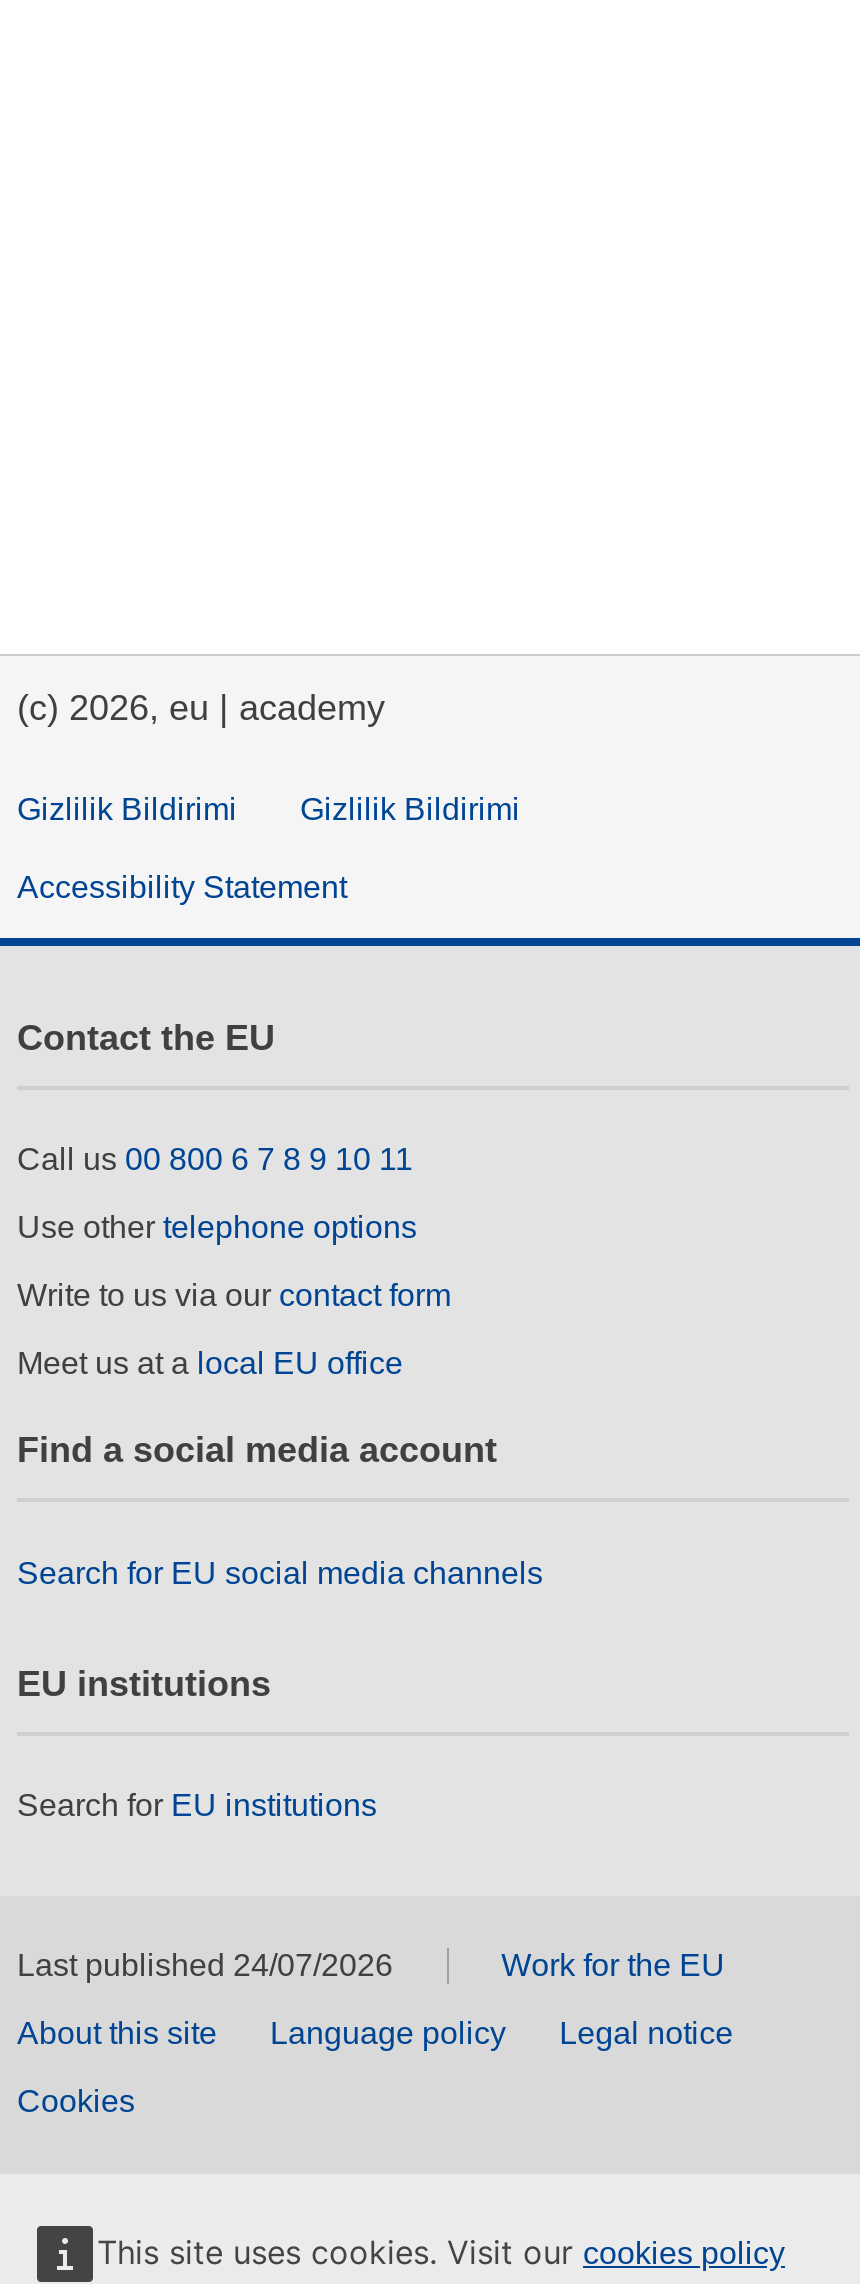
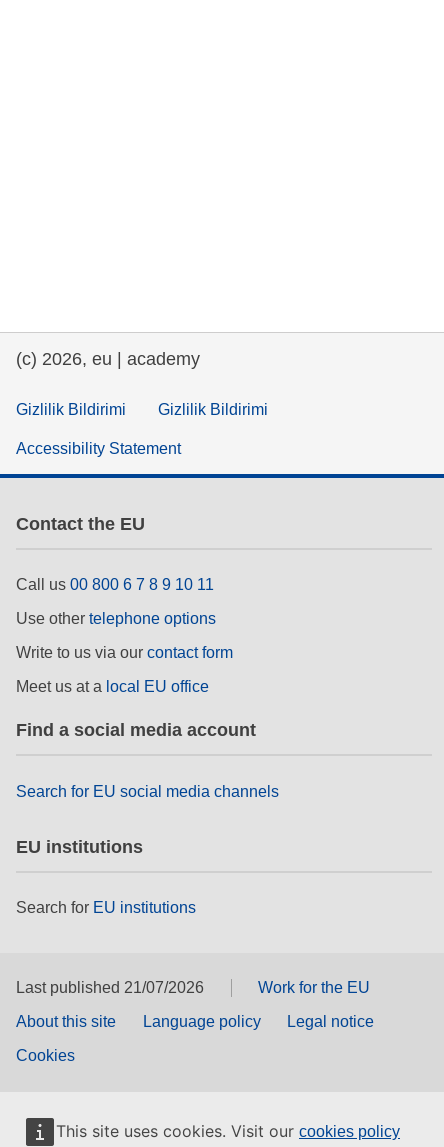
[17,1949,393,1983] Last published 24/07/2026 -> [16,979,204,996] Last published 21/07/2026

